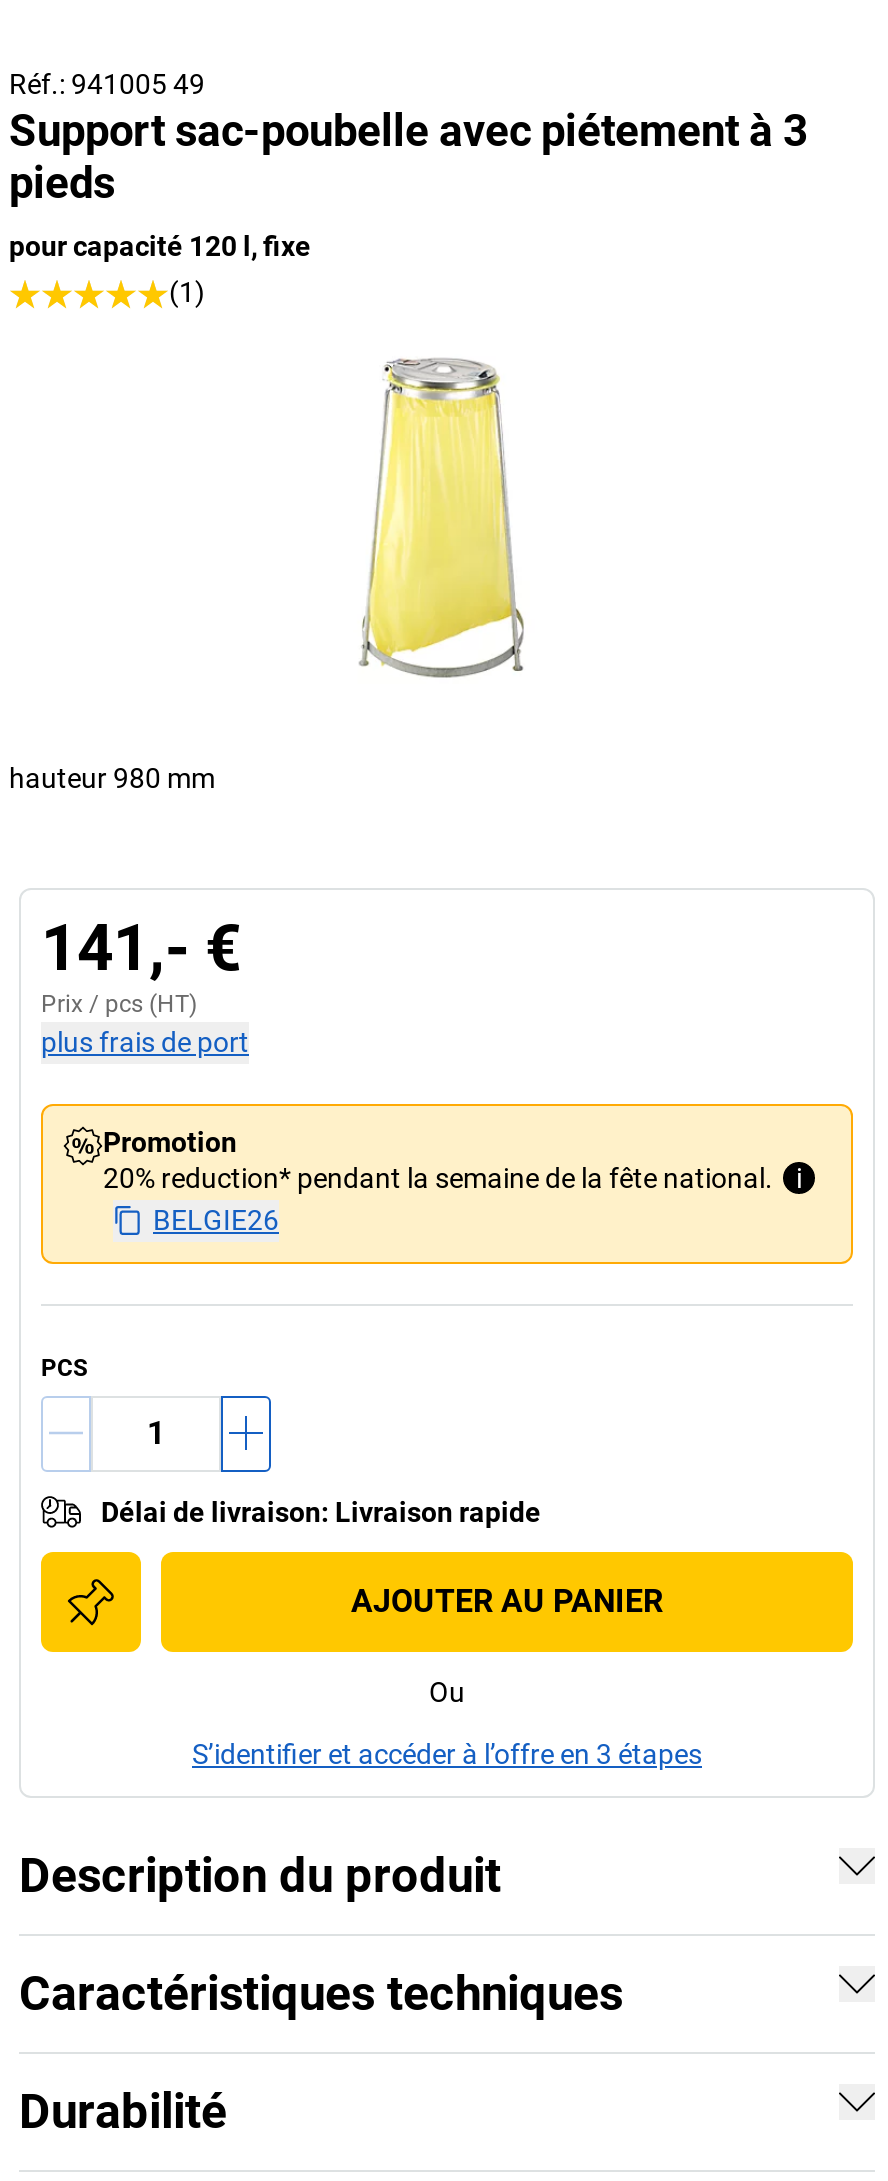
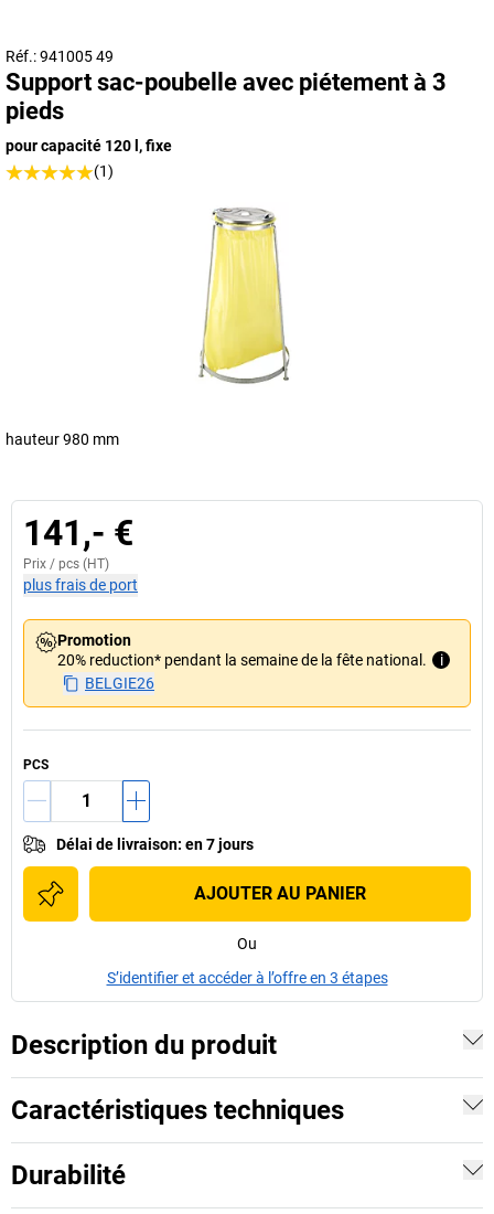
[101,1495,541,1527] Délai de livraison: Livraison rapide -> [56,835,254,853] Délai de livraison: en 7 jours

